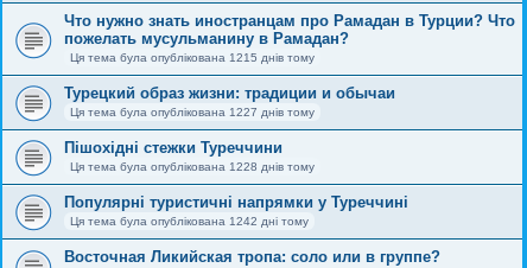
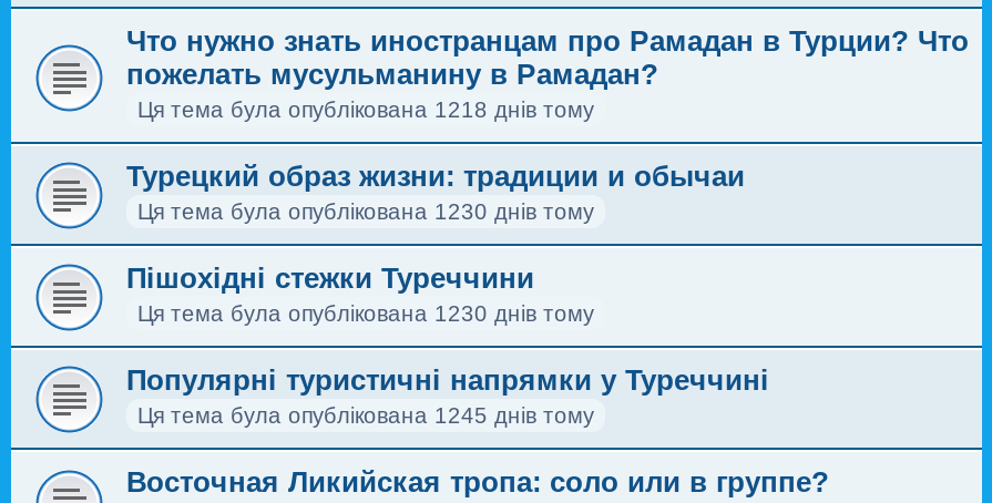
[70,51,315,64] Ця тема була опублікована 1215 днів тому -> [137,97,594,122] Ця тема була опублікована 1218 днів тому
[70,106,315,119] Ця тема була опублікована 1227 днів тому -> [137,199,594,224] Ця тема була опублікована 1230 днів тому
[70,160,315,173] Ця тема була опублікована 1228 днів тому -> [137,301,594,326] Ця тема була опублікована 1230 днів тому
[70,215,309,228] Ця тема була опублікована 1242 дні тому -> [137,403,594,428] Ця тема була опублікована 1245 днів тому

